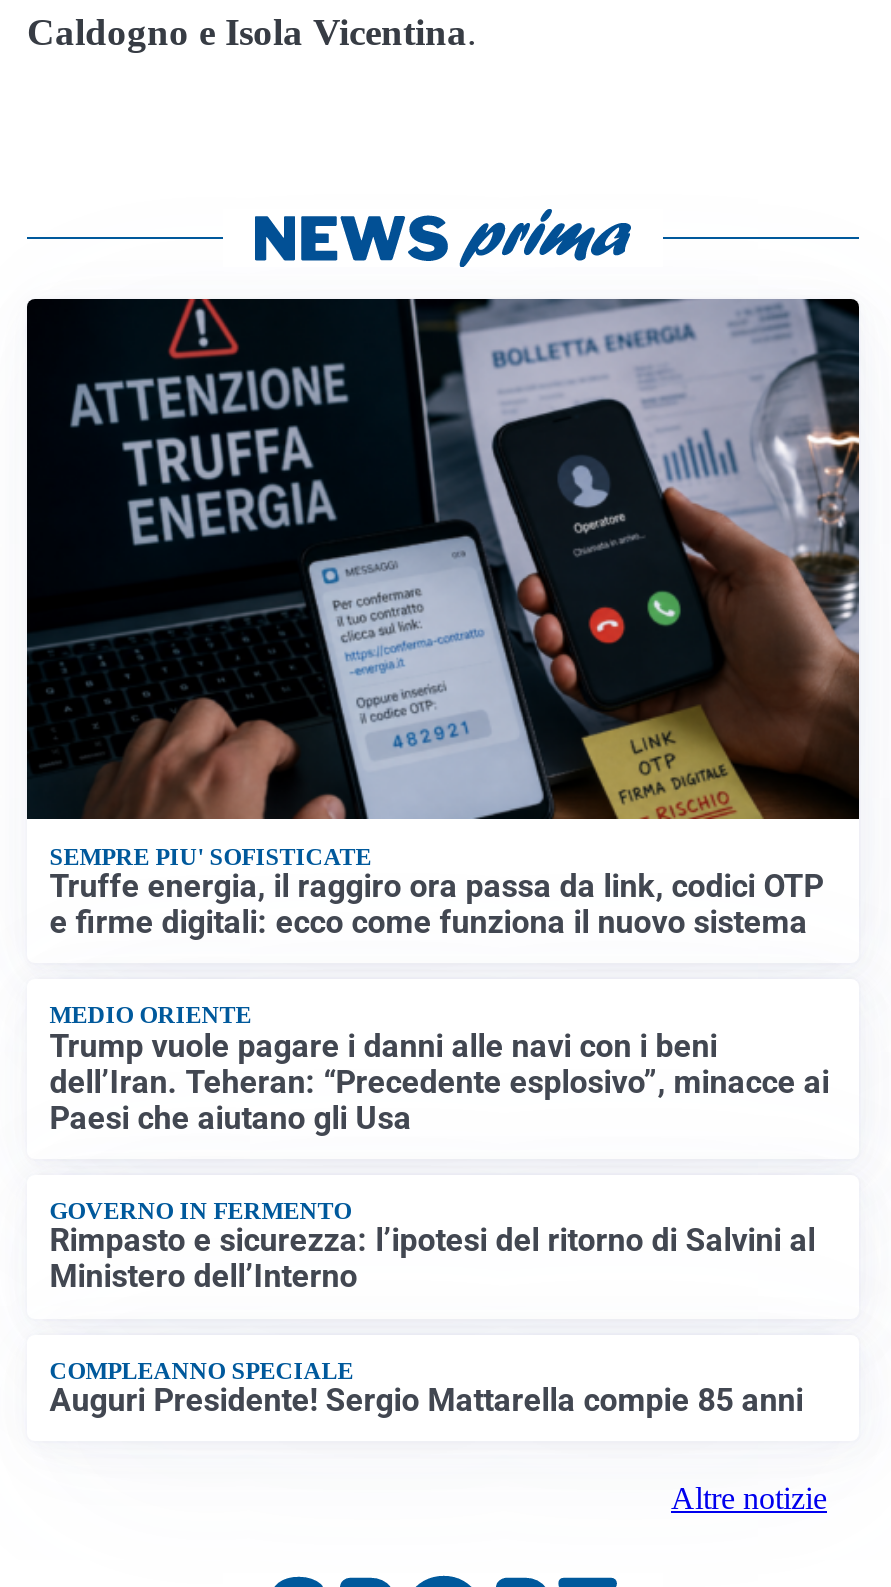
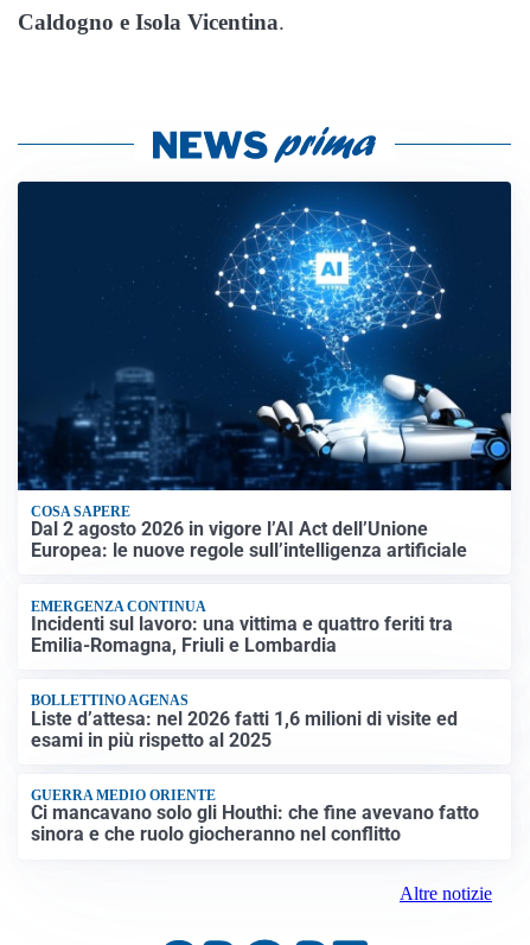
[25,297,861,941] [image] | SEMPRE PIU' SOFISTICATE | Truffe energia, il raggiro ora passa da link, codici OTP | e firme digitali: ecco come funziona il nuovo sistema -> [17,180,512,562] [image] | COSA SAPERE | Dal 2 agosto 2026 in vigore l’AI Act dell’Unione | Europea: le nuove regole sull’intelligenza artificiale
[49,1002,829,1137] MEDIO ORIENTE | Trump vuole pagare i danni alle navi con i beni | dell’Iran. Teheran: “Precedente esplosivo”, minacce ai | Paesi che aiutano gli Usa -> [31,598,453,656] EMERGENZA CONTINUA | Incidenti sul lavoro: una vittima e quattro feriti tra | Emilia-Romagna, Friuli e Lombardia
[49,1198,815,1296] GOVERNO IN FERMENTO | Rimpasto e sicurezza: l’ipotesi del ritorno di Salvini al | Ministero dell’Interno -> [31,692,458,751] BOLLETTINO AGENAS | Liste d’attesa: nel 2026 fatti 1,6 milioni di visite ed | esami in più rispetto al 2025
[49,1357,803,1420] COMPLEANNO SPECIALE | Auguri Presidente! Sergio Mattarella compie 85 anni -> [31,787,479,846] GUERRA MEDIO ORIENTE | Ci mancavano solo gli Houthi: che fine avevano fatto | sinora e che ruolo giocheranno nel conflitto

